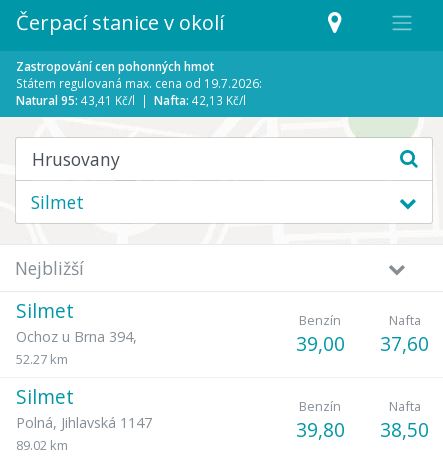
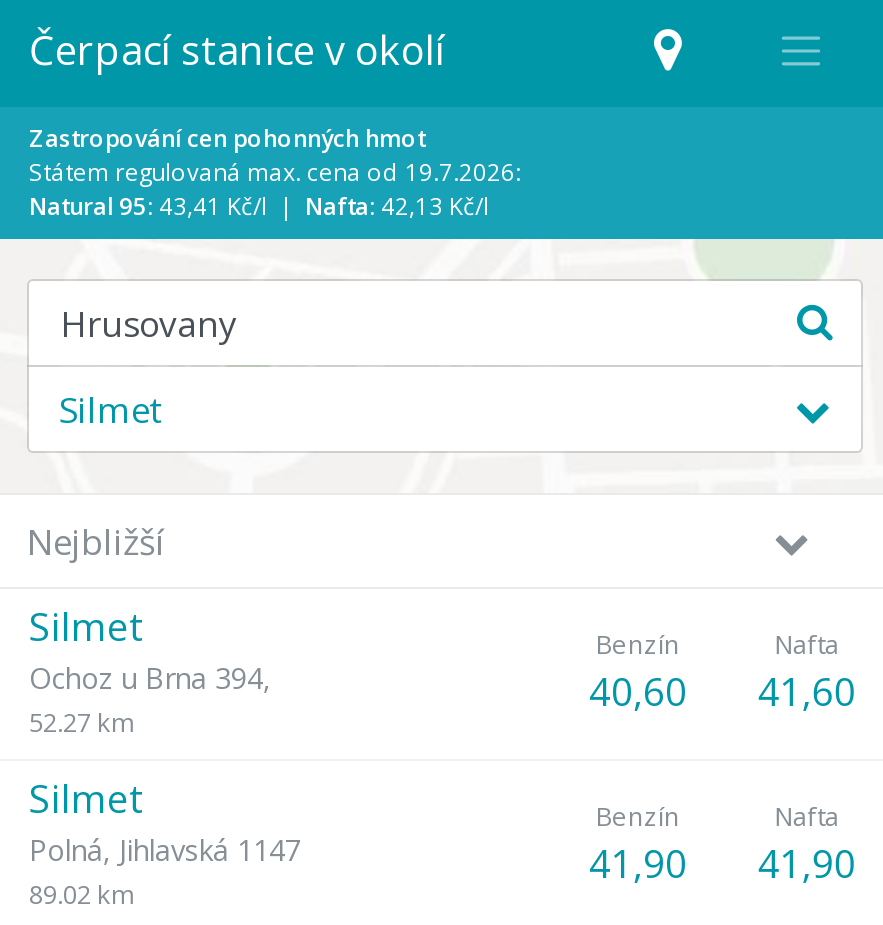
[296,330,345,357] 39,00 -> [589,665,687,719] 40,60
[380,330,429,357] 37,60 -> [758,665,856,719] 41,60
[296,415,345,442] 39,80 -> [589,836,687,890] 41,90
[380,415,429,442] 38,50 -> [758,836,856,890] 41,90

